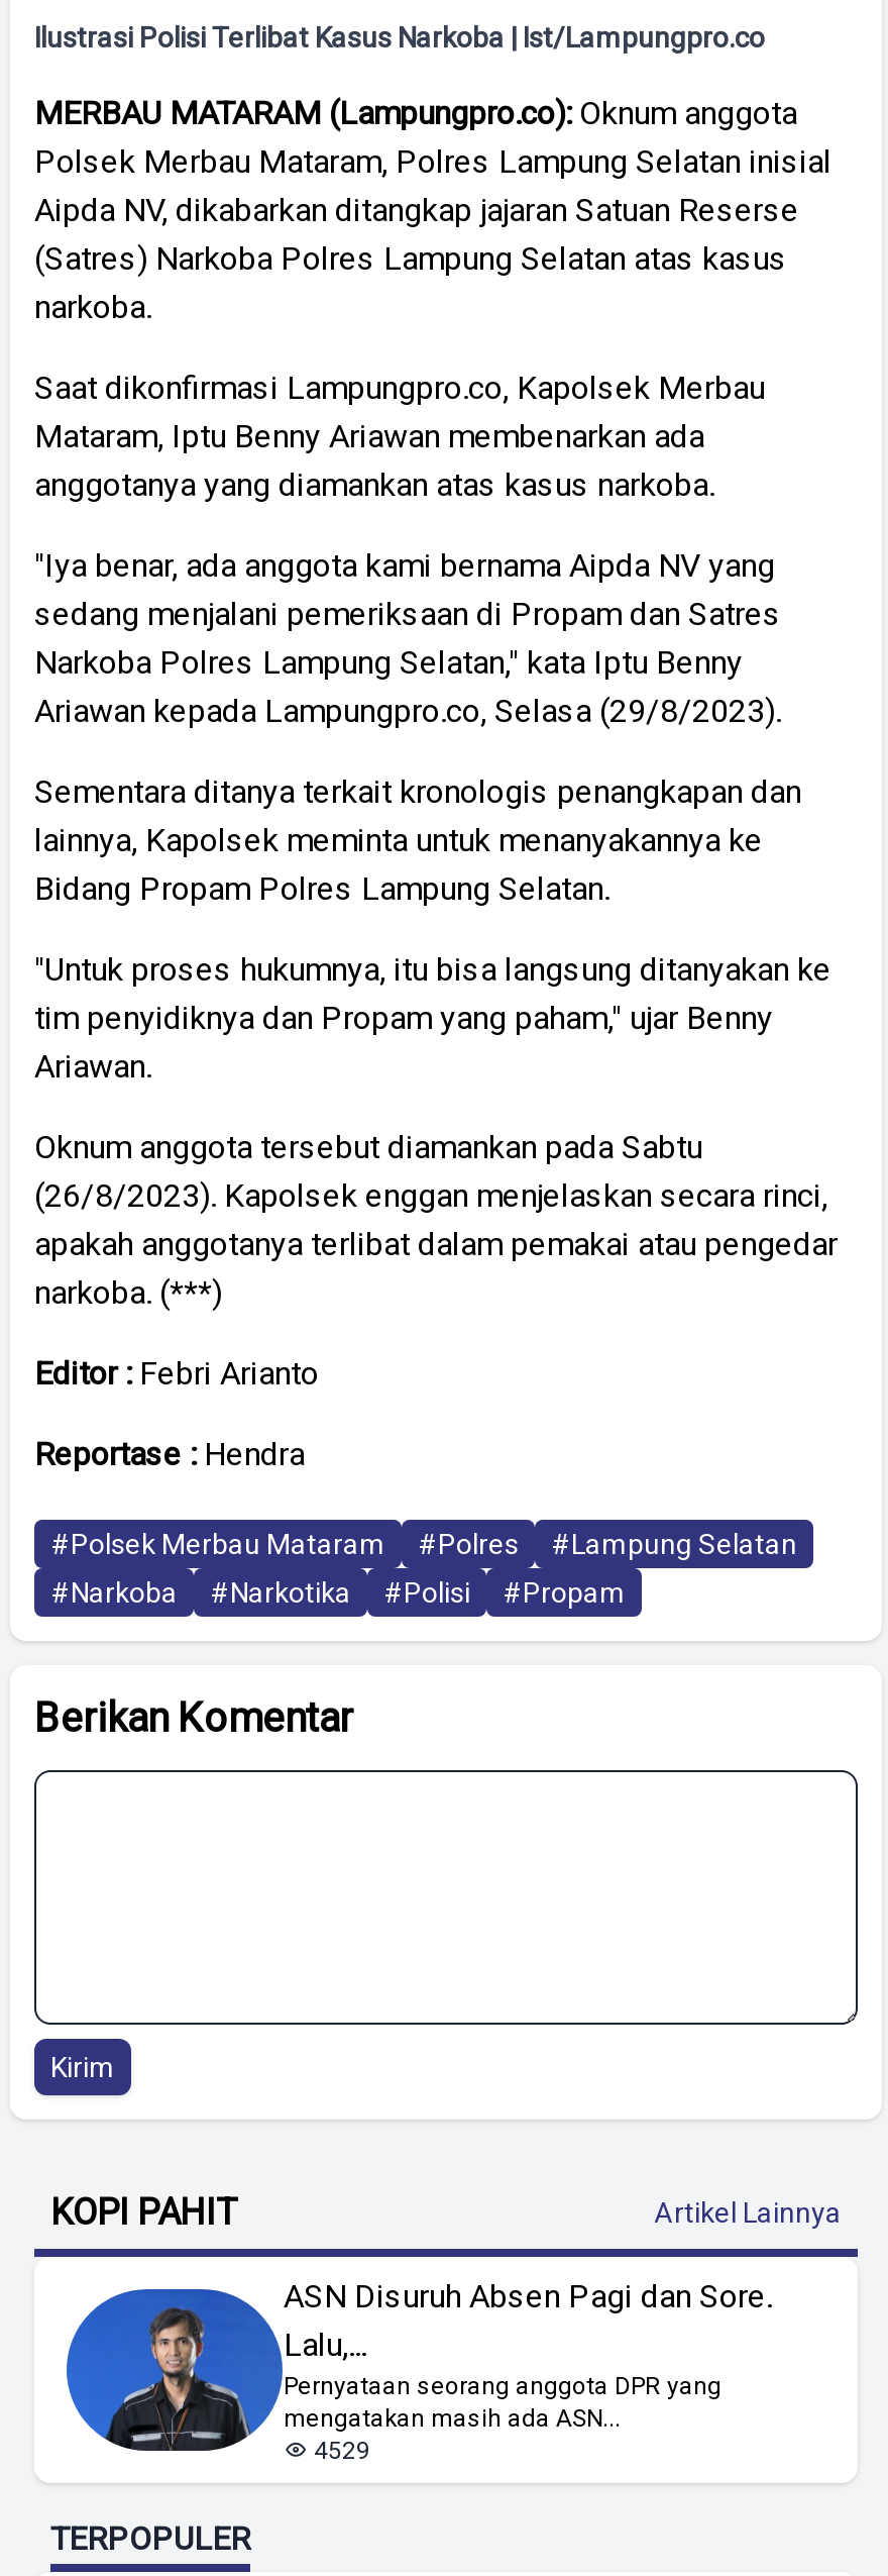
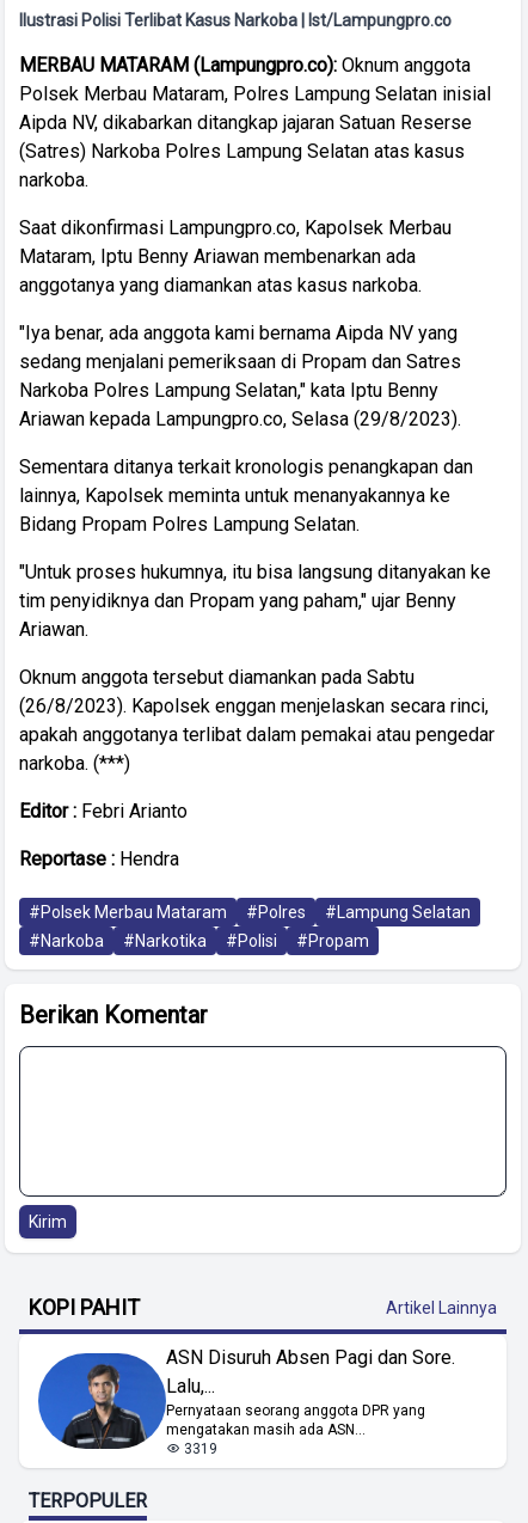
[308,2437,370,2465] 4529 -> [181,1441,218,1457] 3319

